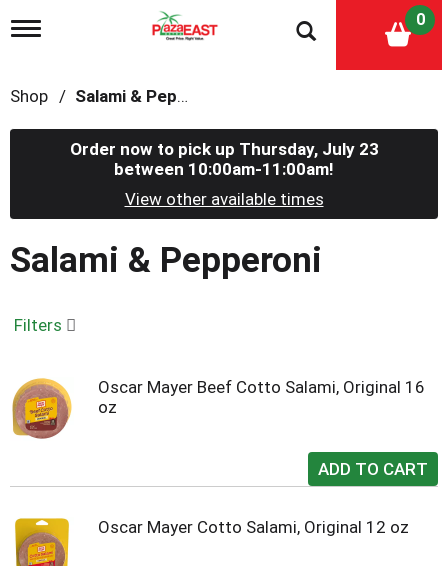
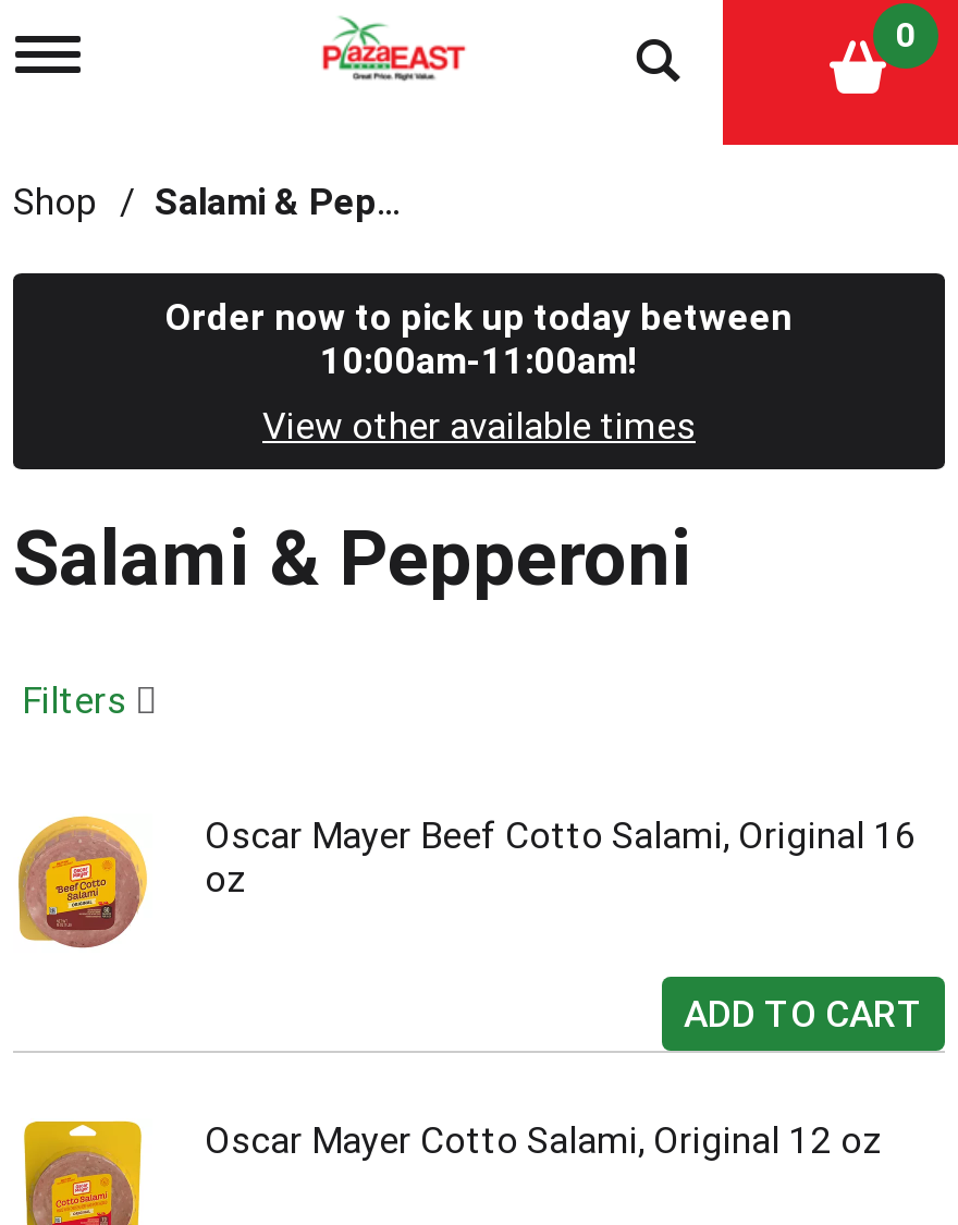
[69,139,378,179] Order now to pick up Thursday, July 23 | between 10:00am-11:00am! -> [165,295,793,382] Order now to pick up today between | 10:00am-11:00am!

